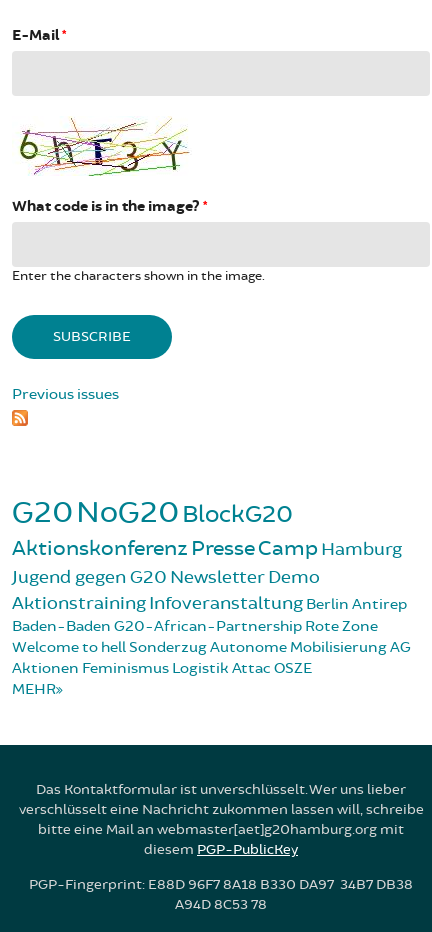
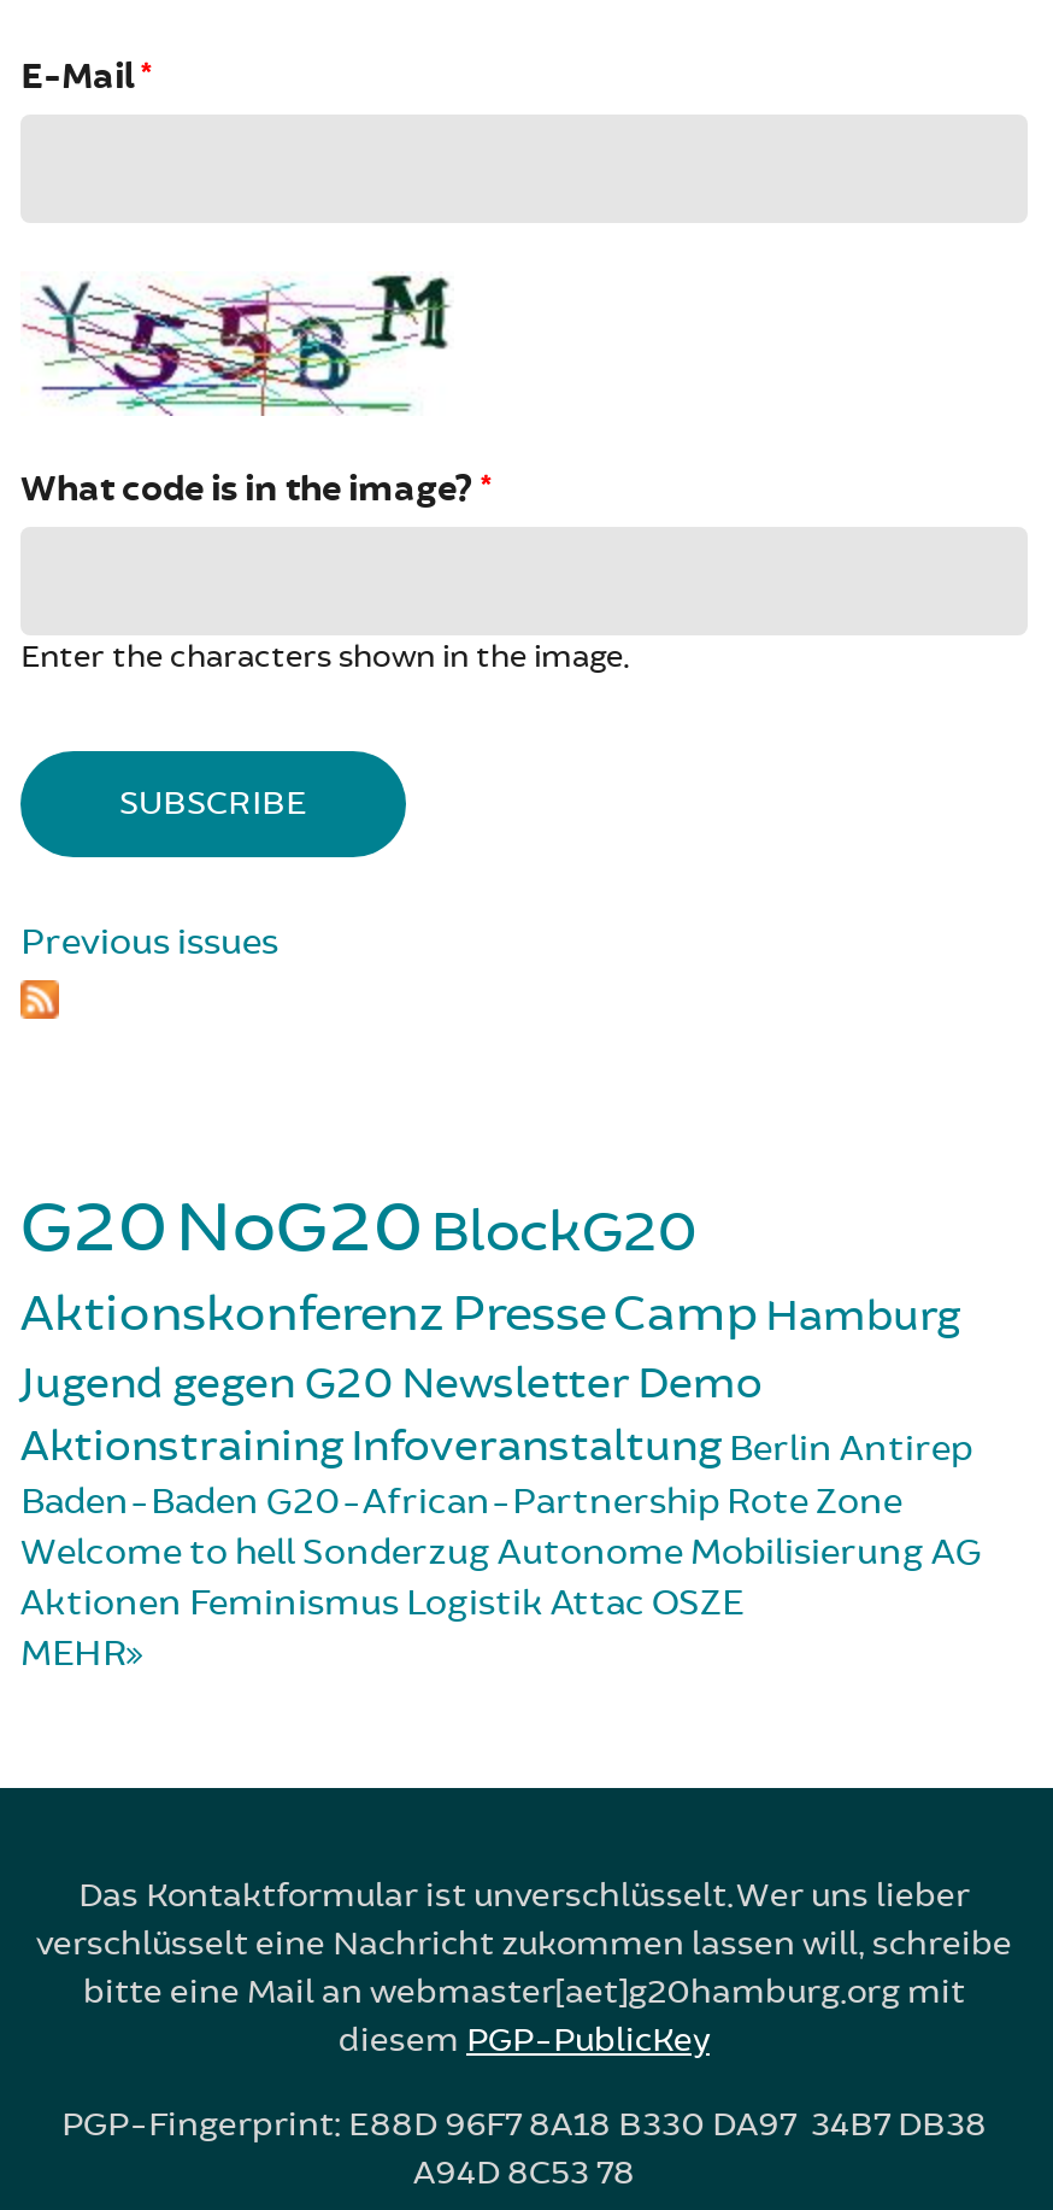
[15,118,189,177] [image] -> [23,274,449,416] [image]

